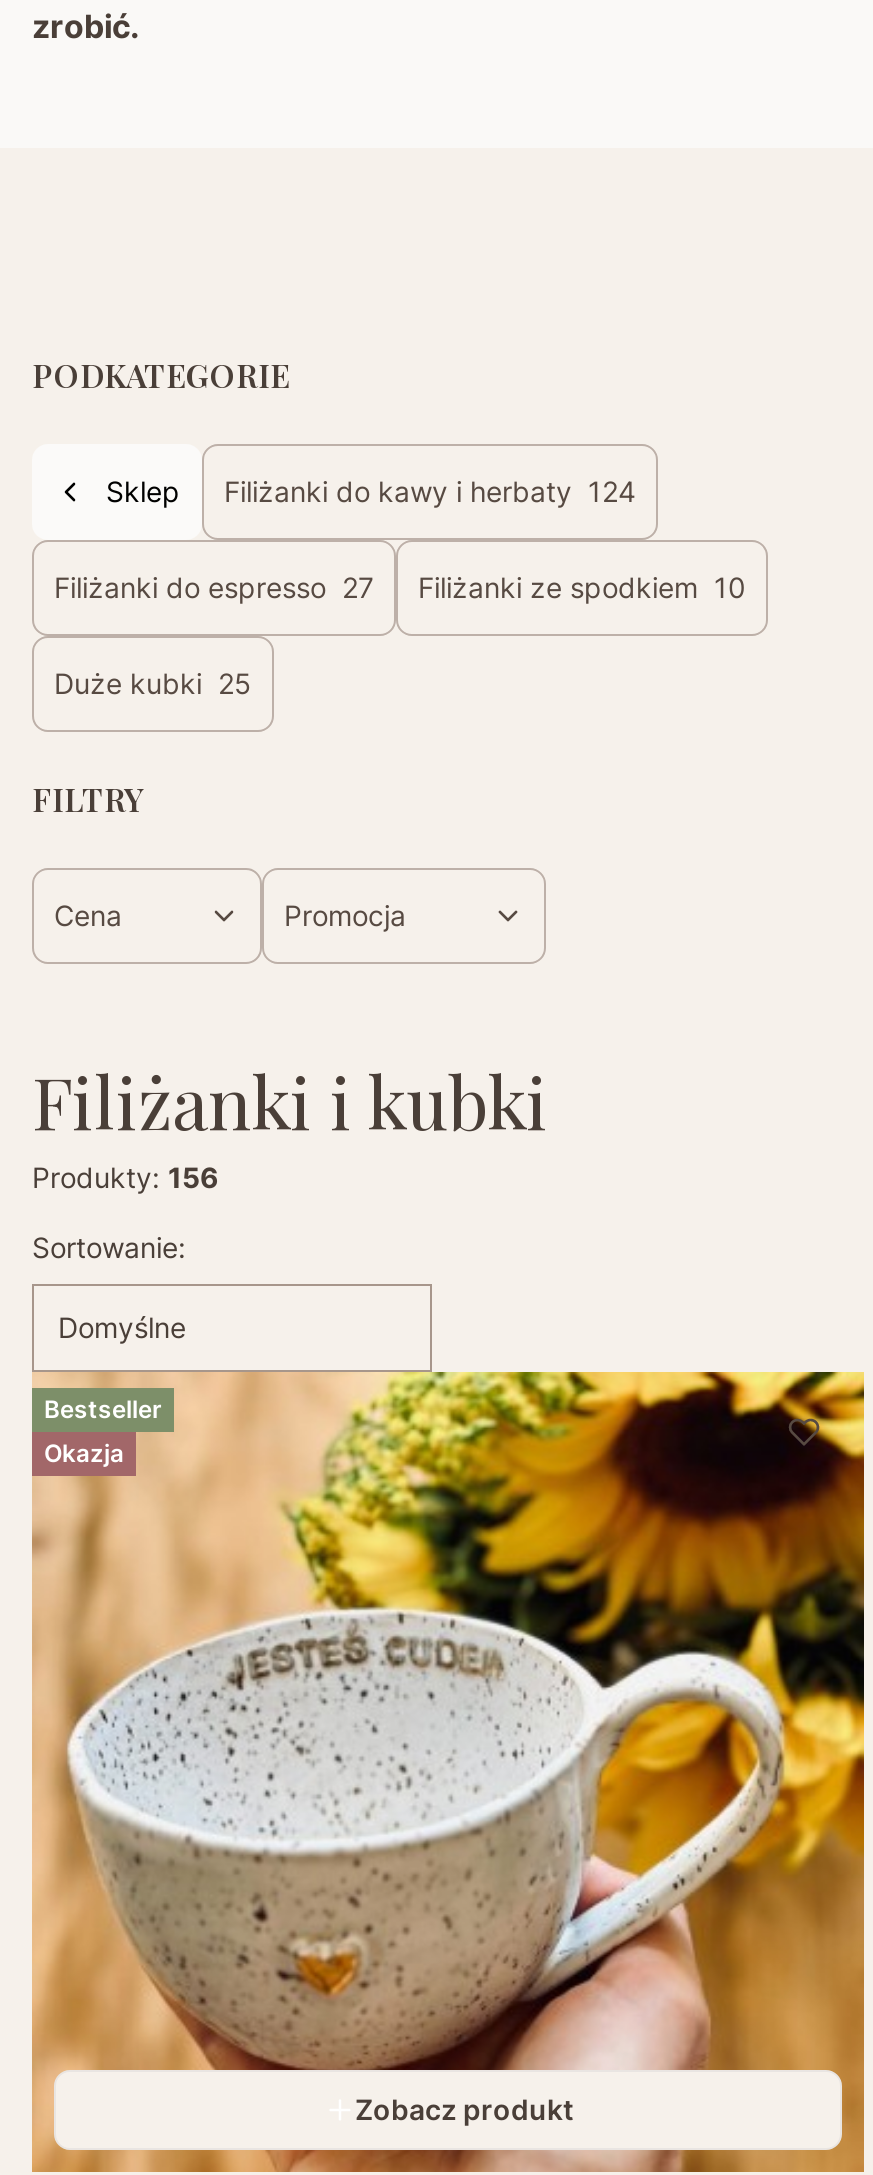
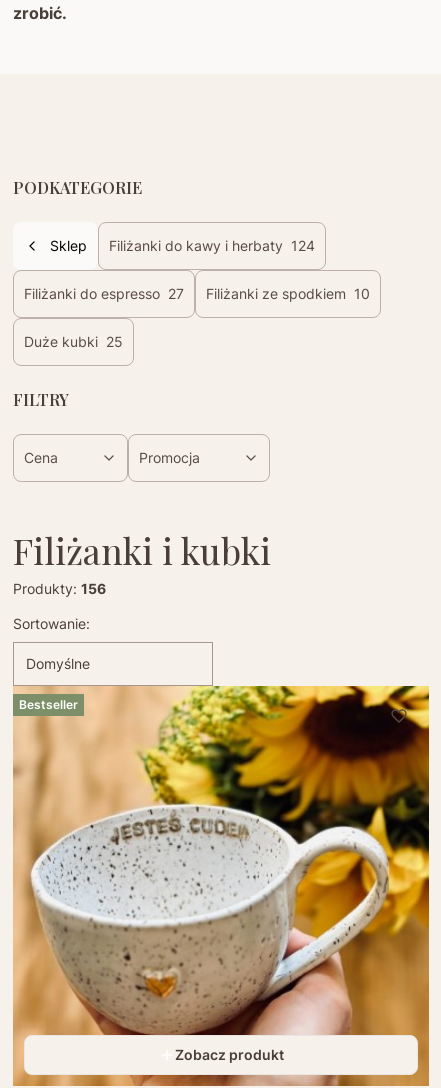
[44,1438,124,1468] Okazja -> none

